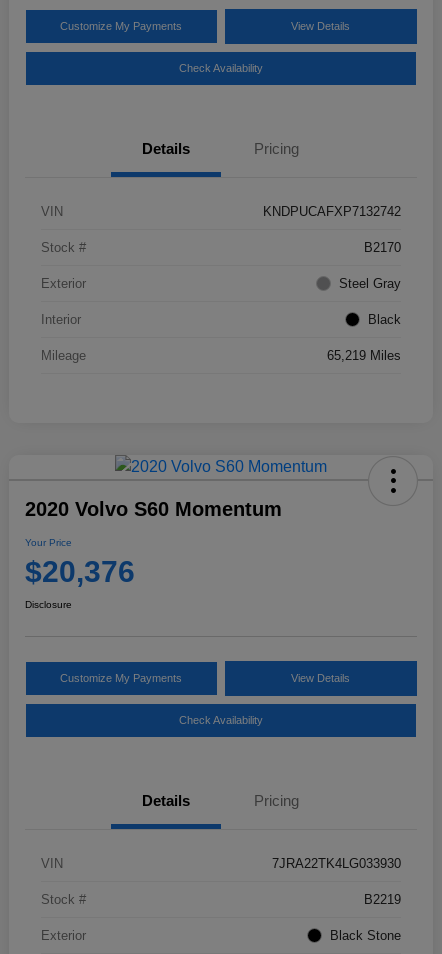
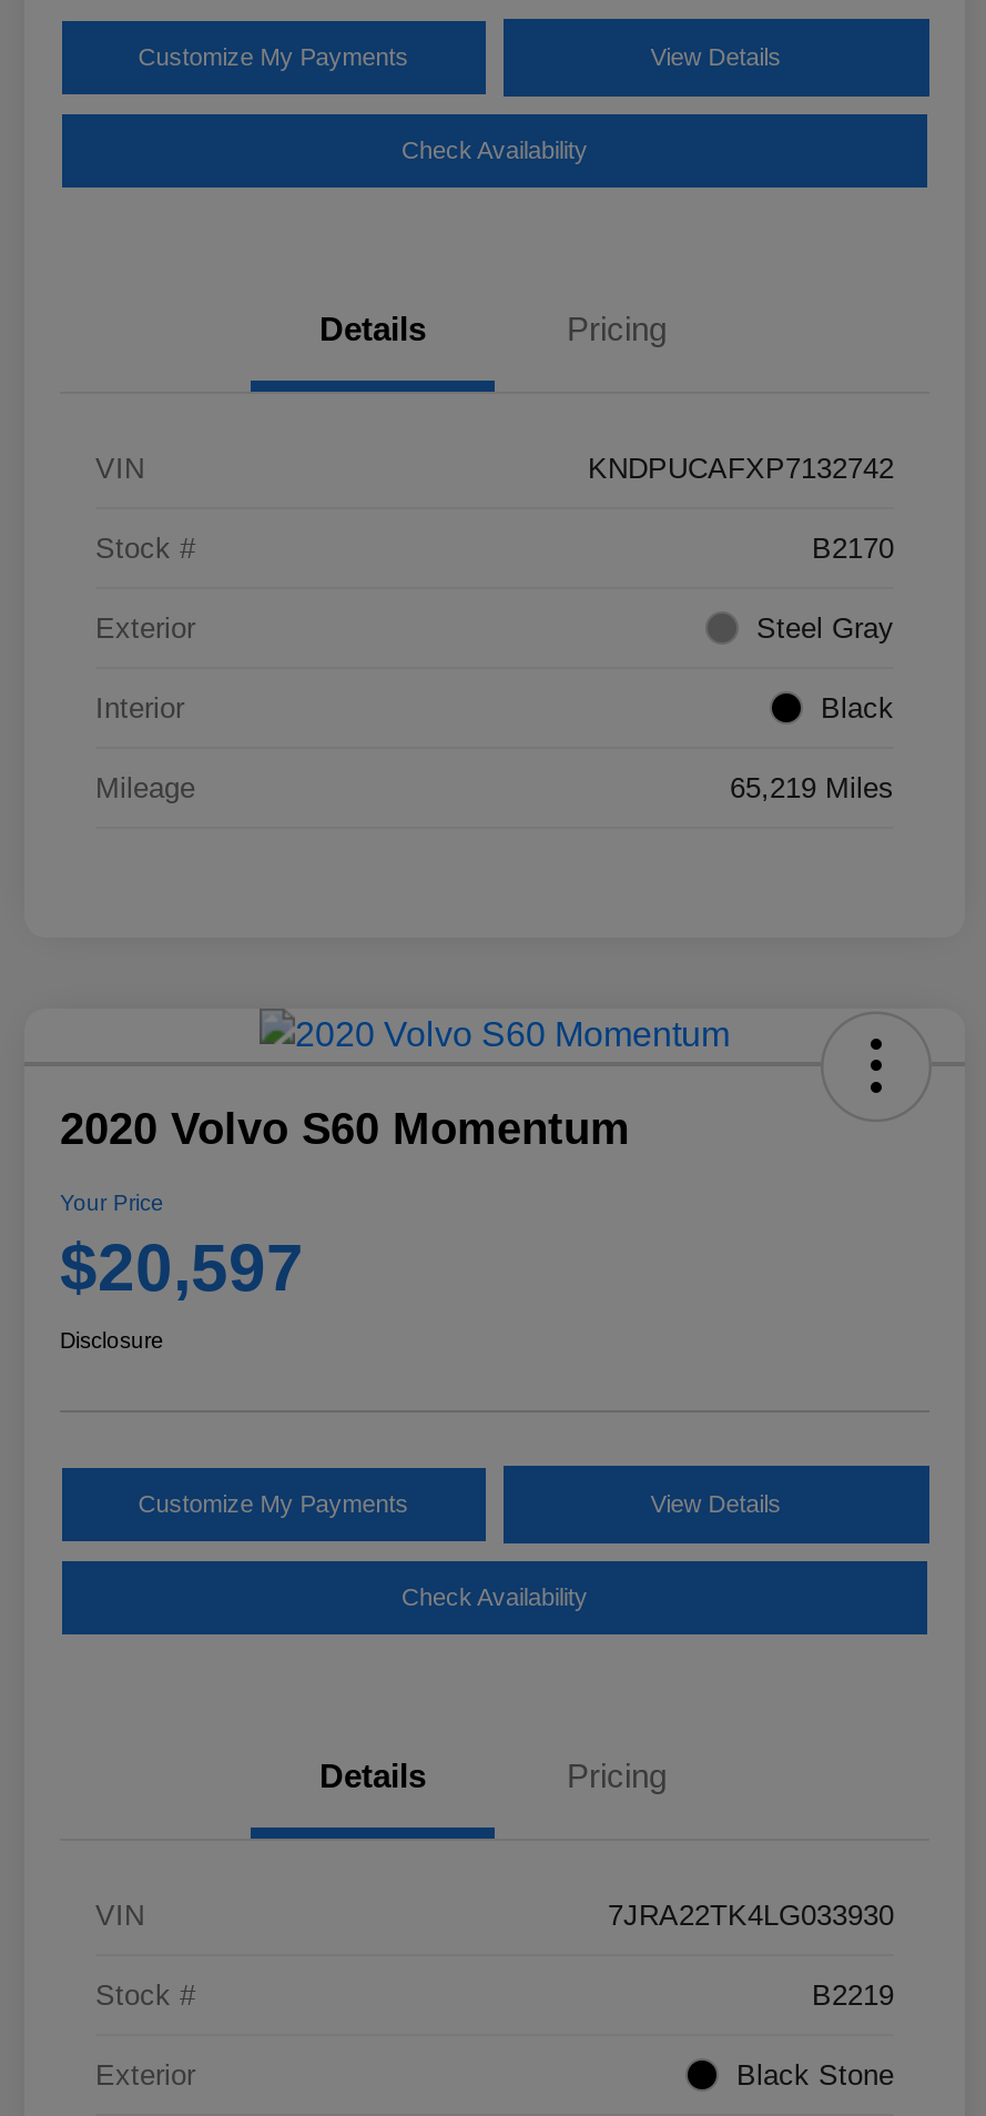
[25,555,135,588] $20,376 -> [60,1231,304,1304] $20,597

